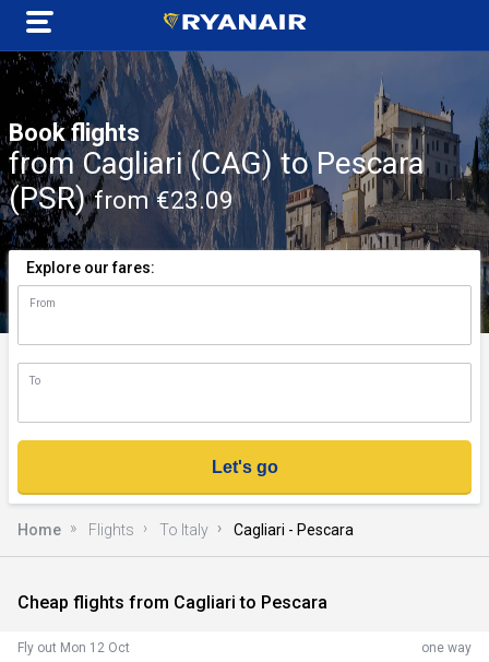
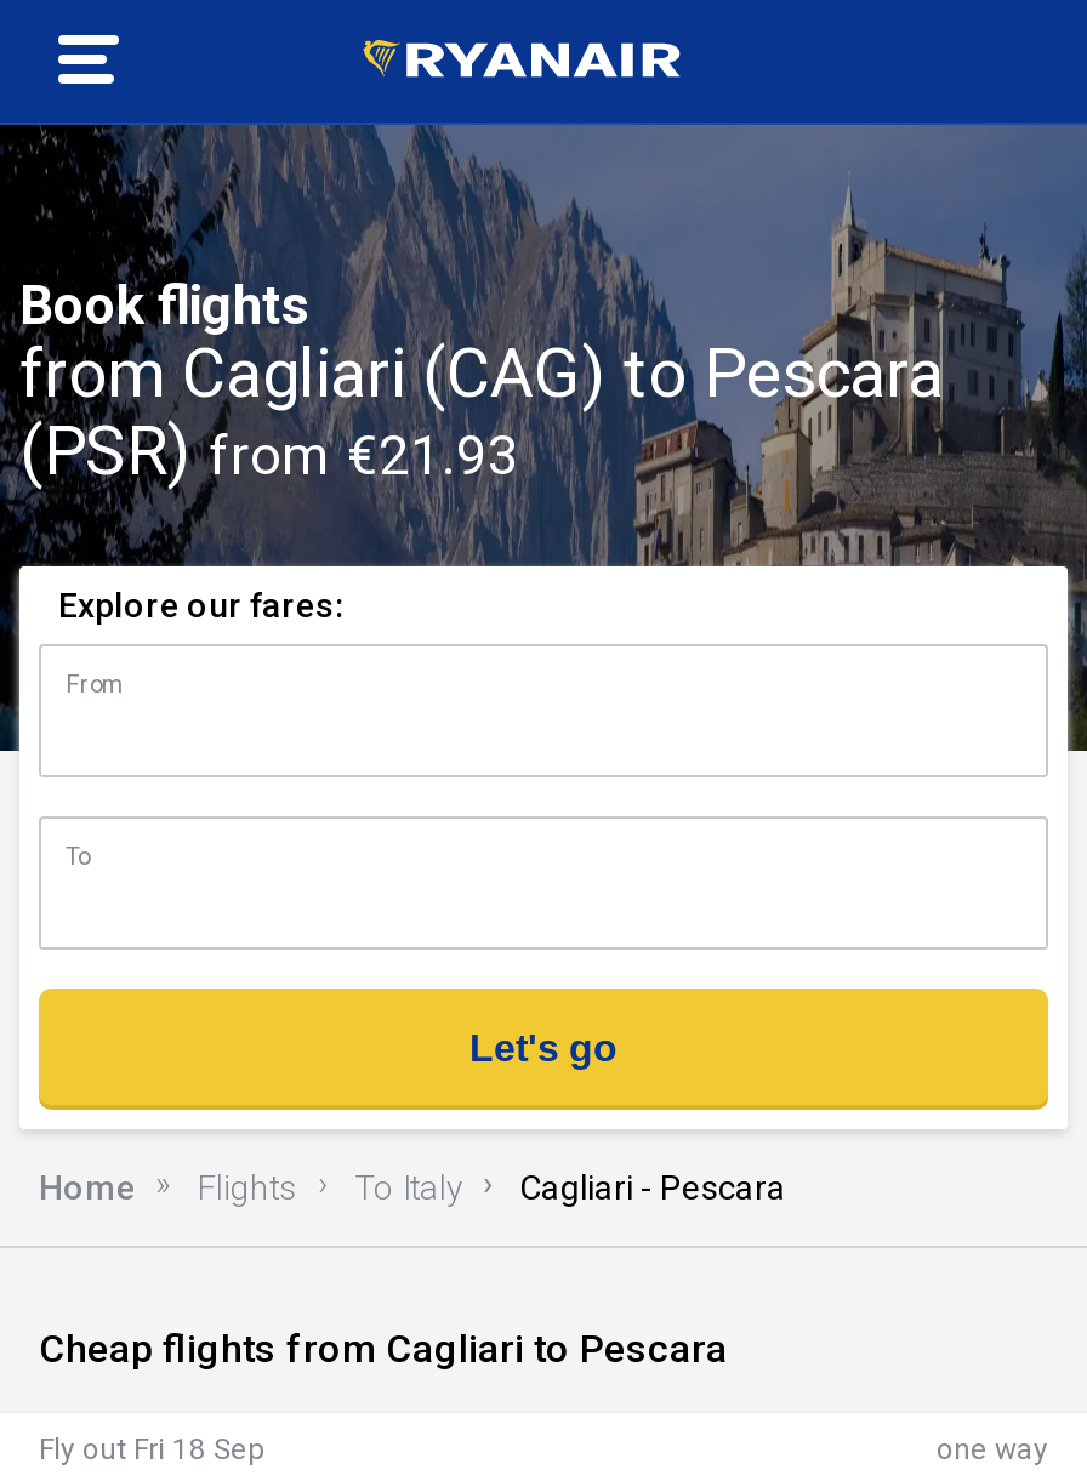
[9,181,234,217] (PSR) from €23.09 -> [19,412,519,492] (PSR) from €21.93
[17,640,130,655] Fly out Mon 12 Oct -> [39,1432,262,1466] Fly out Fri 18 Sep

